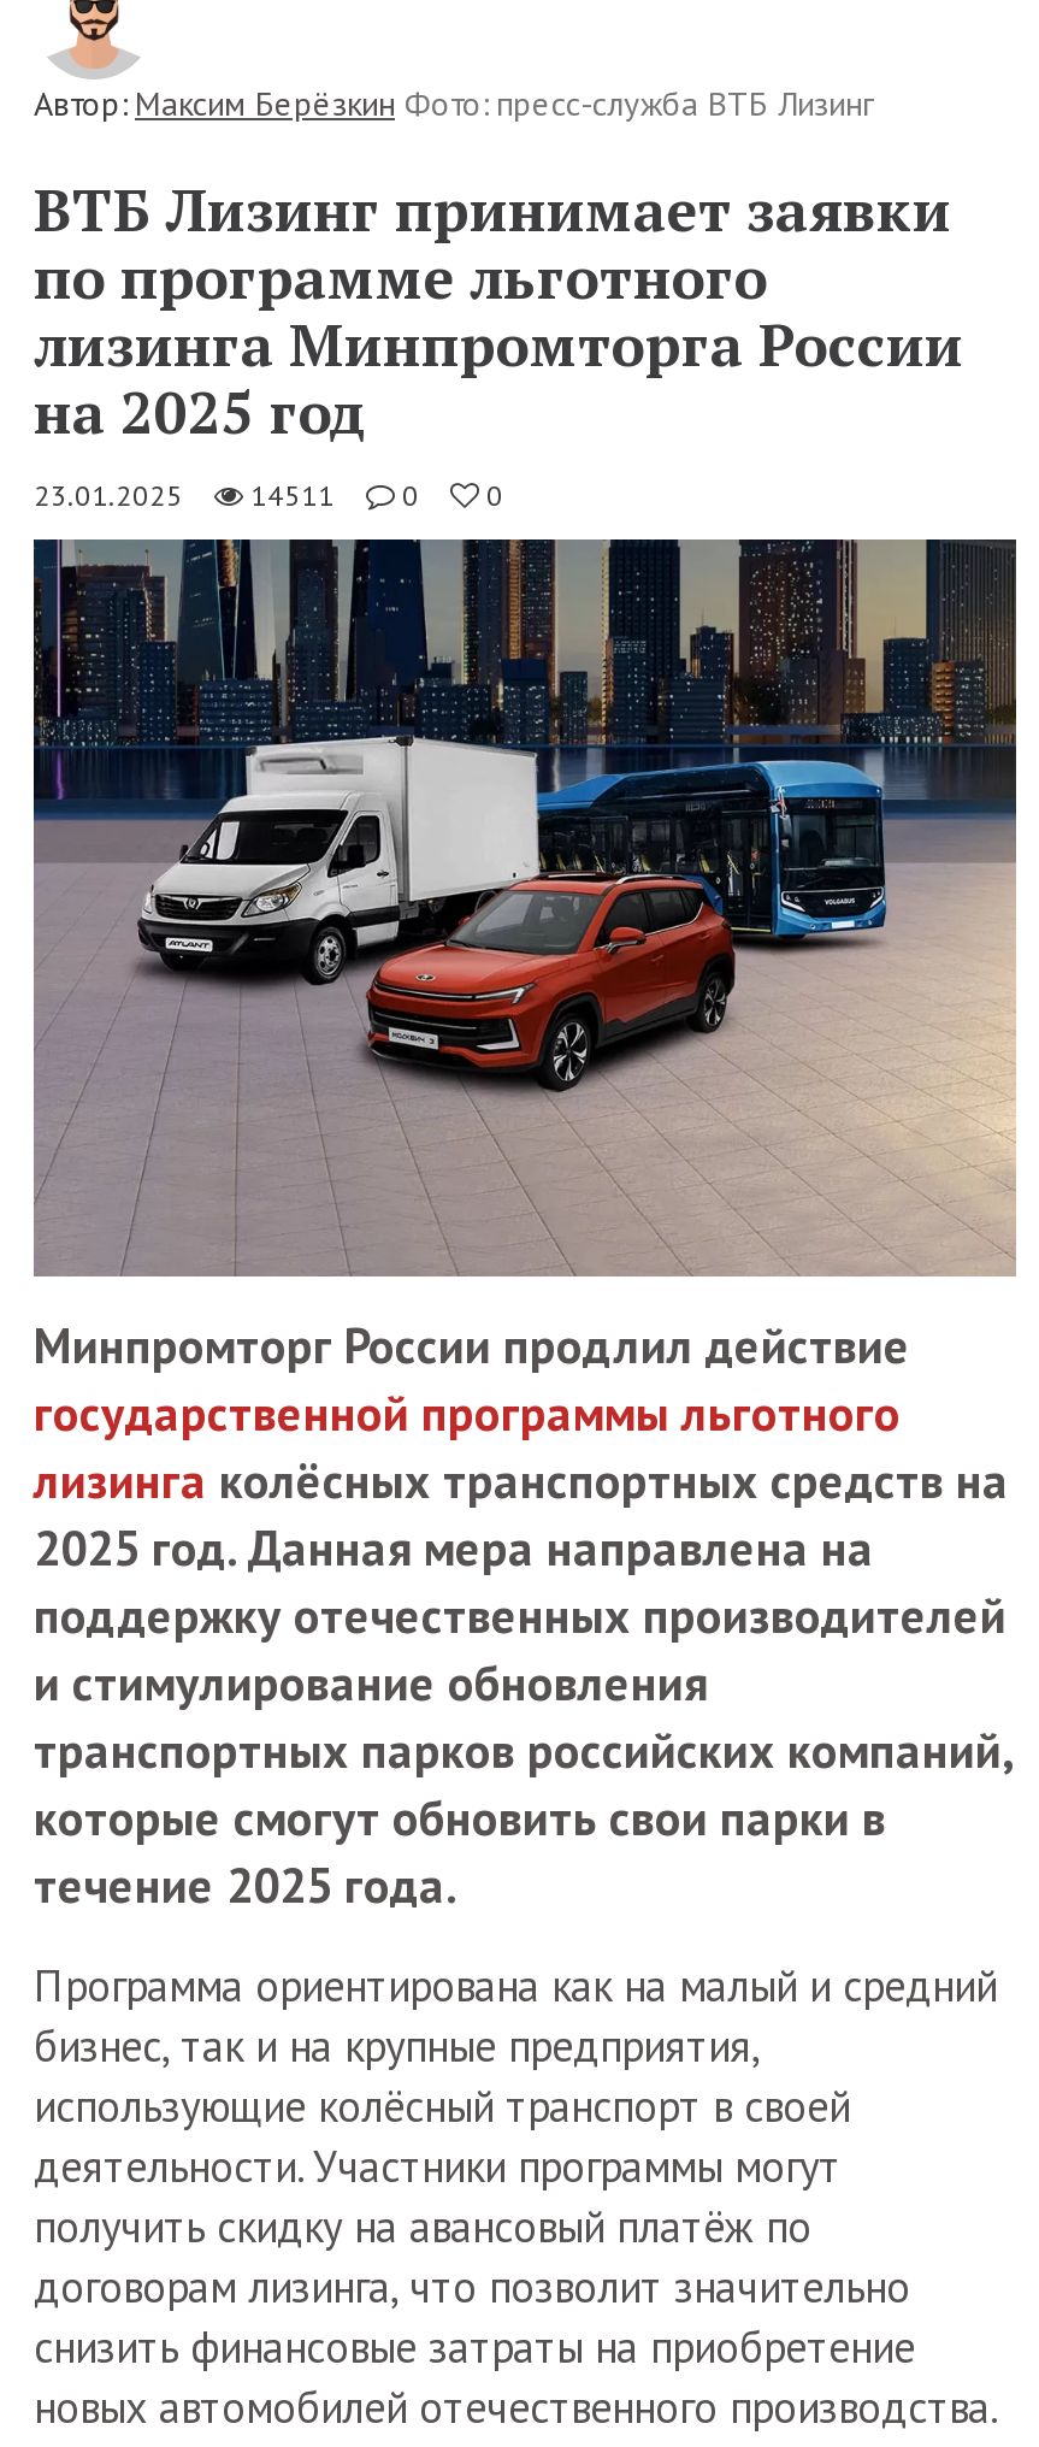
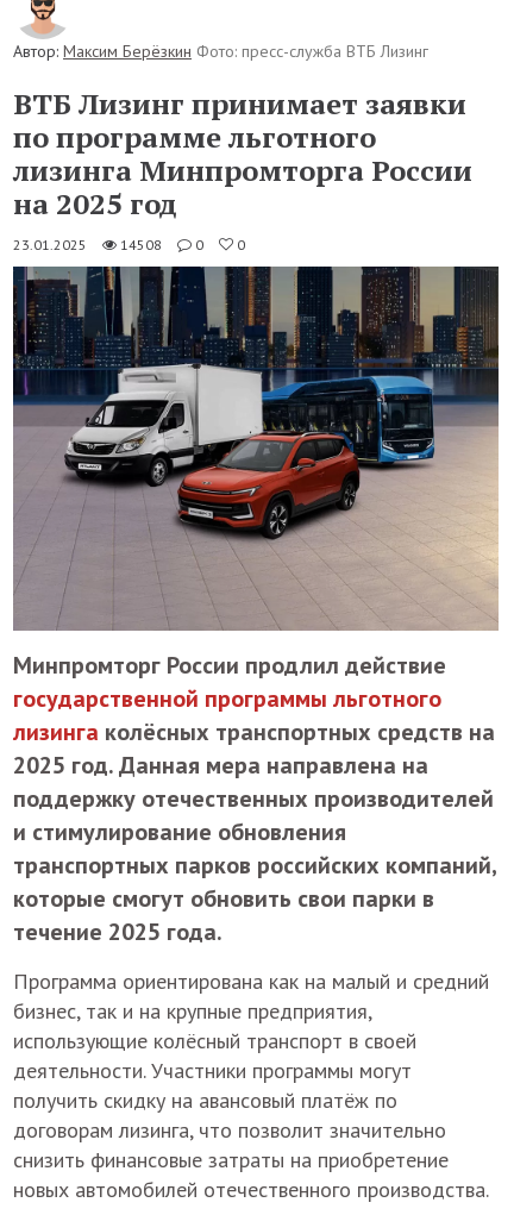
[34,477,503,513] 23.01.2025 14511 0 0 -> [13,236,245,253] 23.01.2025 14508 0 0

